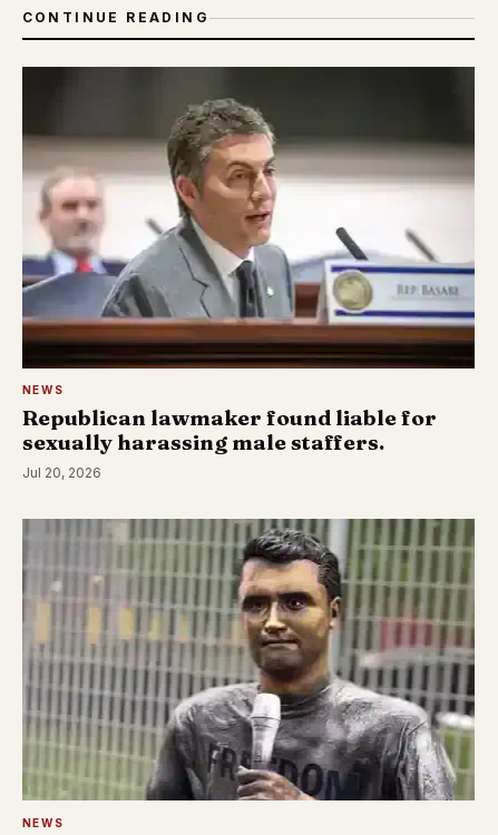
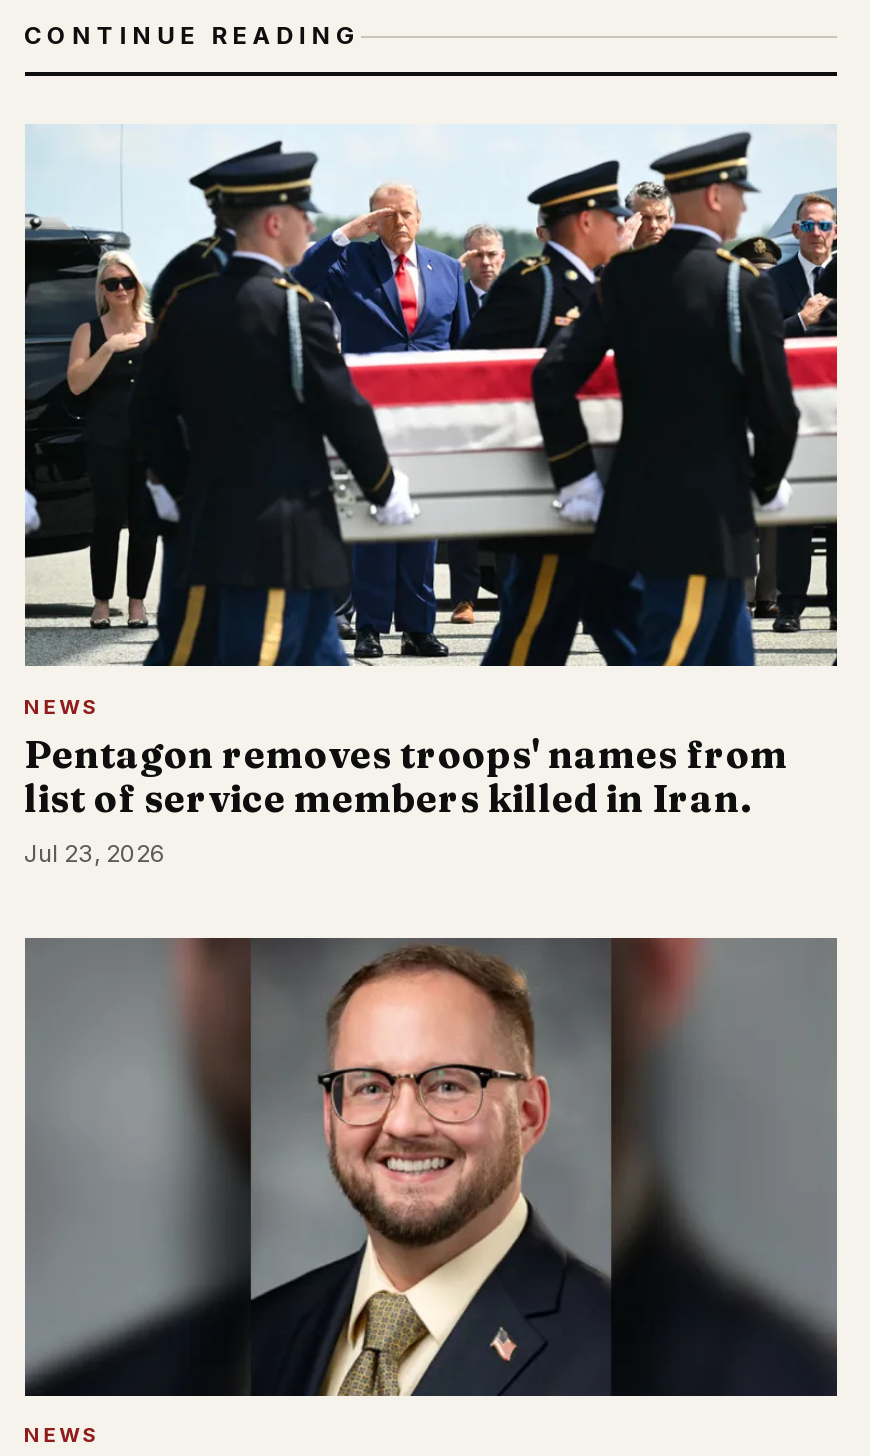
[21,66,476,480] [image] | Republican lawmaker found liable for | sexually harassing male staffers. | Jul 20, 2026 -> [23,124,839,868] [image] | Pentagon removes troops' names from | list of service members killed in Iran. | Jul 23, 2026
[22,519,475,802] [image] -> [25,936,837,1398] [image]

